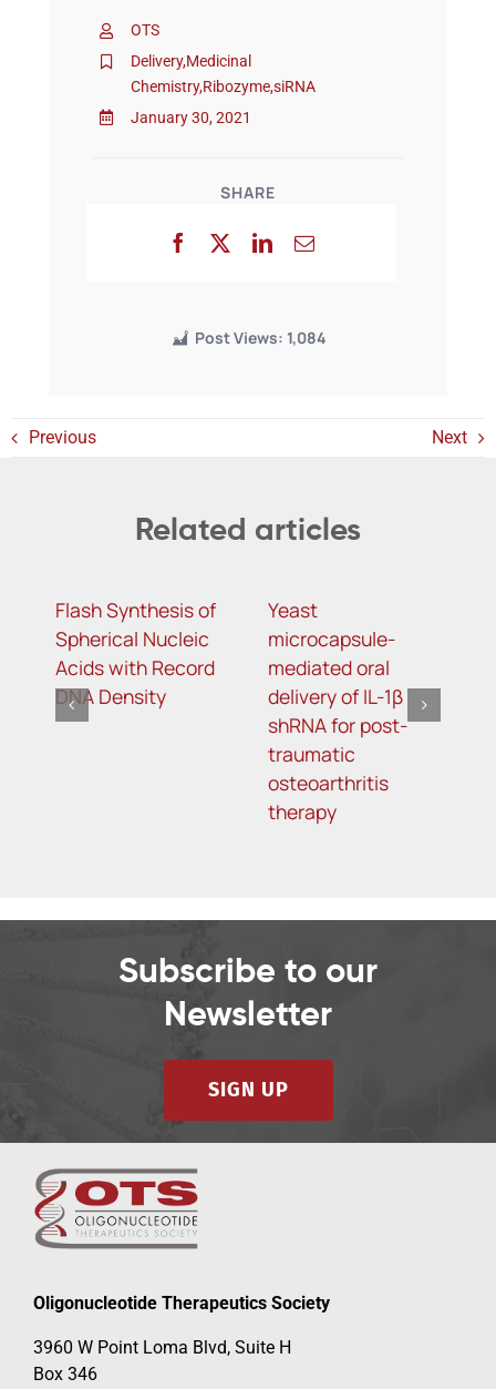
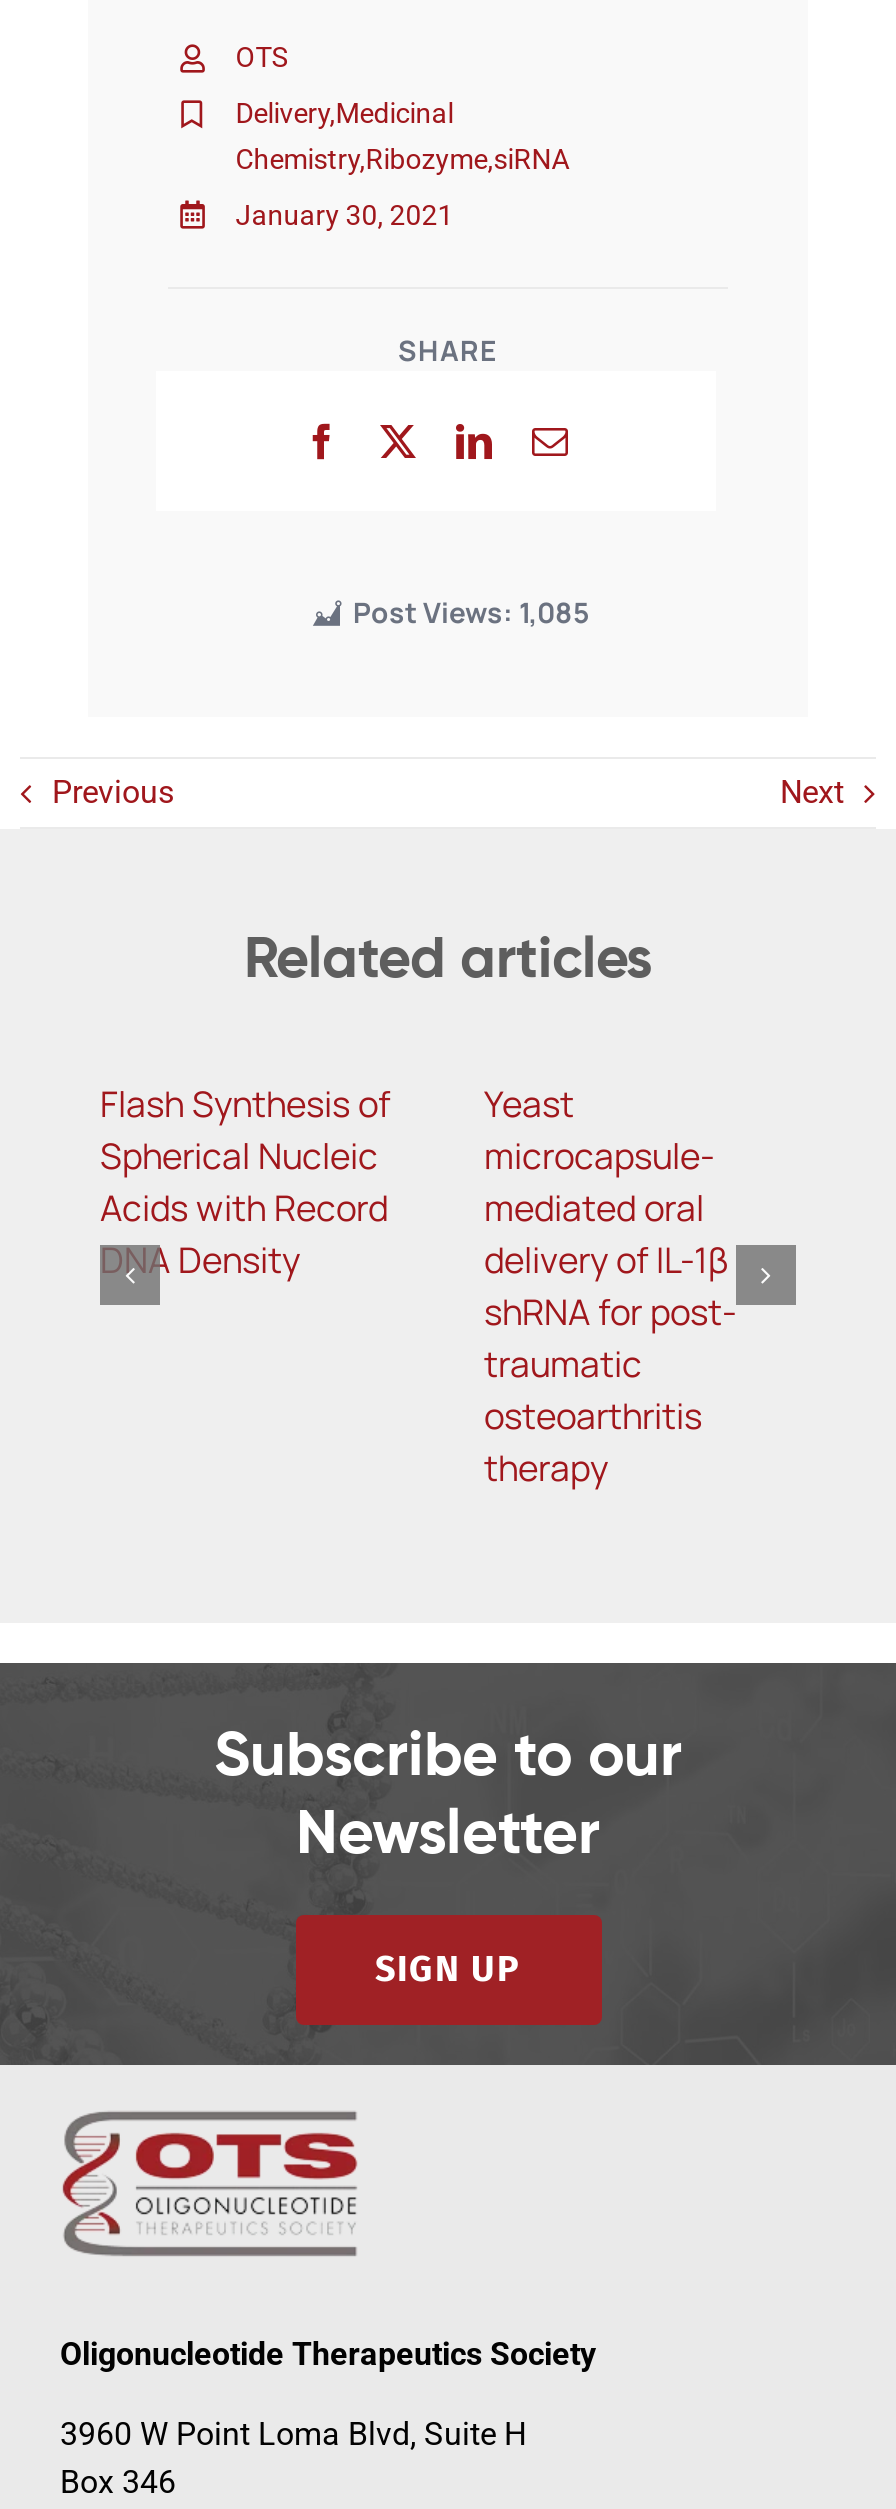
[195,328,327,349] Post Views: 1,084 -> [353,594,589,632] Post Views: 1,085

